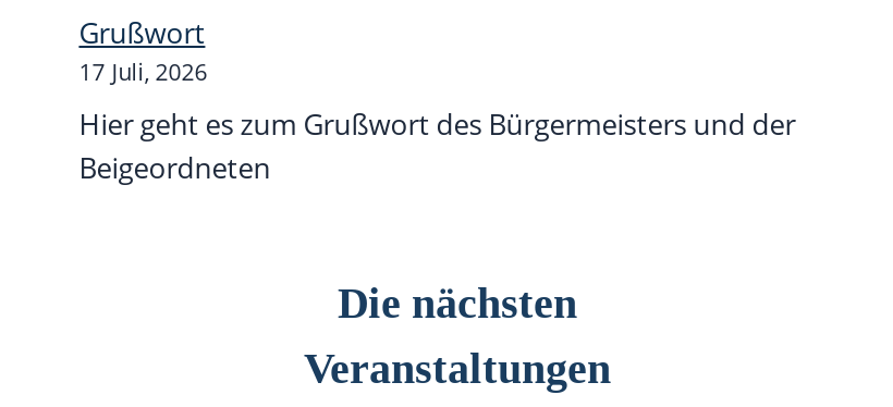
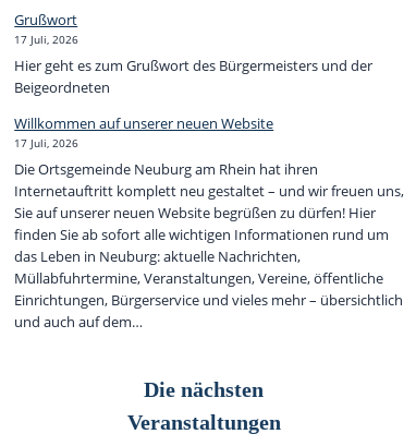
none -> [14,113,404,332] Willkommen auf unserer neuen Website | 17 Juli, 2026 | Die Ortsgemeinde Neuburg am Rhein hat ihren | Internetauftritt komplett neu gestaltet – und wir freuen uns, | Sie auf unserer neuen Website begrüßen zu dürfen! Hier | finden Sie ab sofort alle wichtigen Informationen rund um | das Leben in Neuburg: aktuelle Nachrichten, | Müllabfuhrtermine, Veranstaltungen, Vereine, öffentliche | Einrichtungen, Bürgerservice und vieles mehr – übersichtlich | und auch auf dem…

